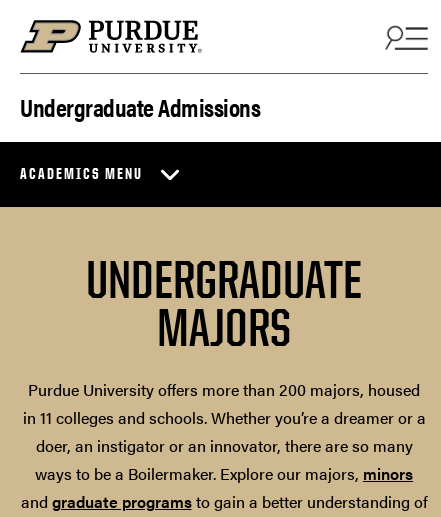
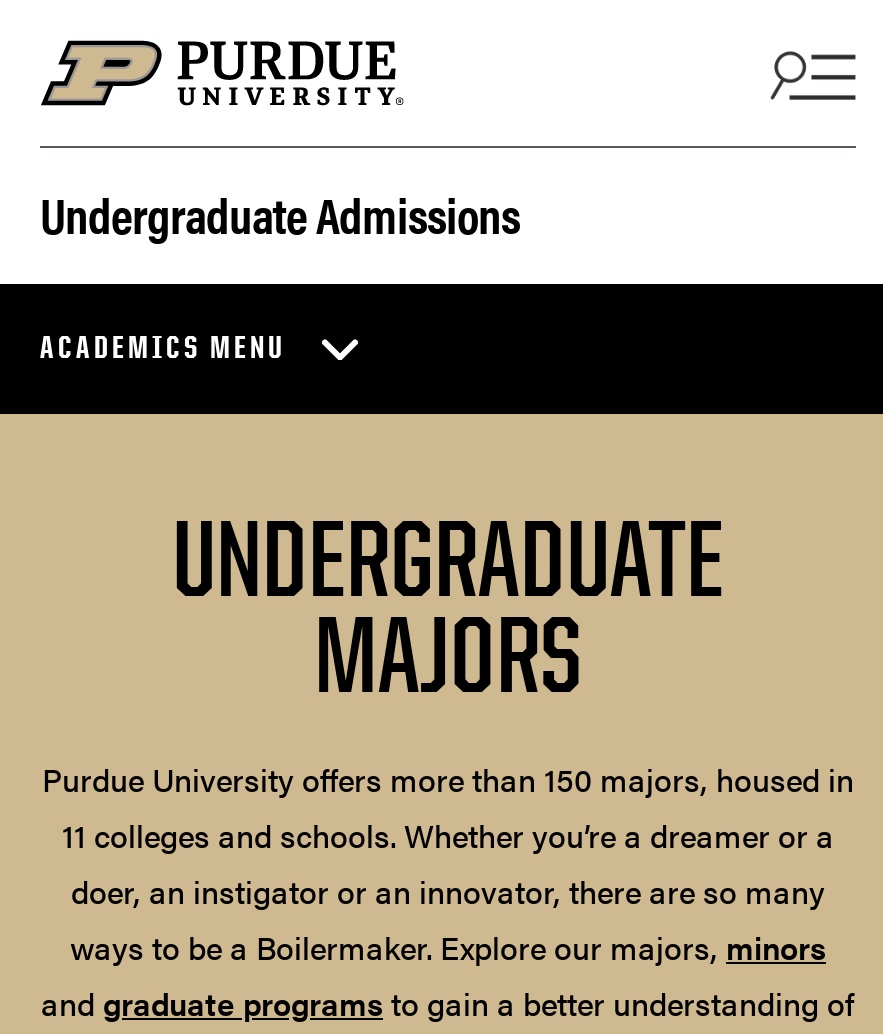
[22,378,425,429] Purdue University offers more than 200 majors, housed | in 11 colleges and schools. Whether you’re a dreamer or a -> [42,756,854,858] Purdue University offers more than 150 majors, housed in | 11 colleges and schools. Whether you’re a dreamer or a

